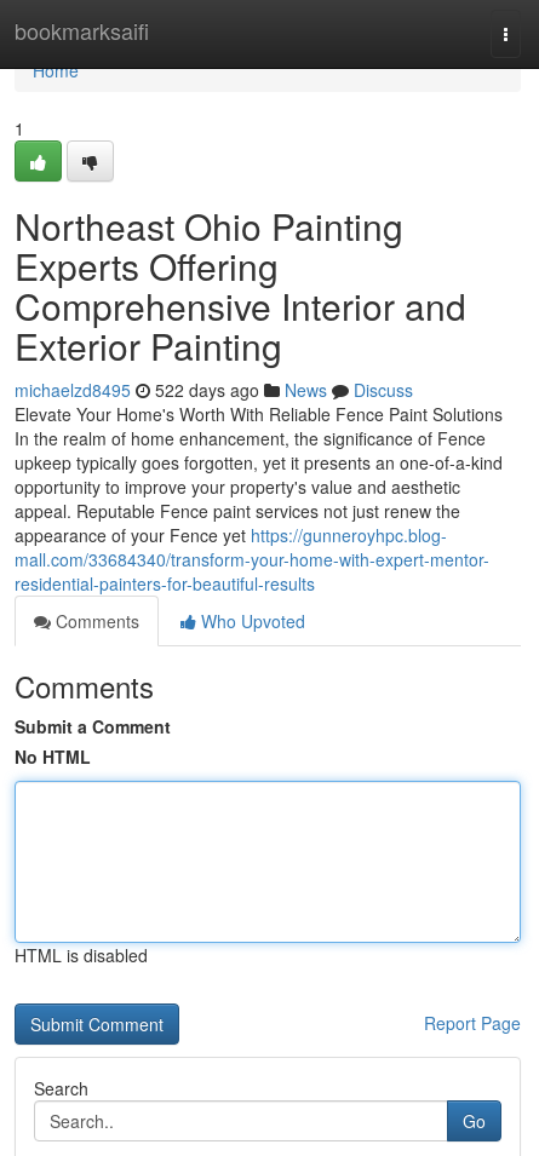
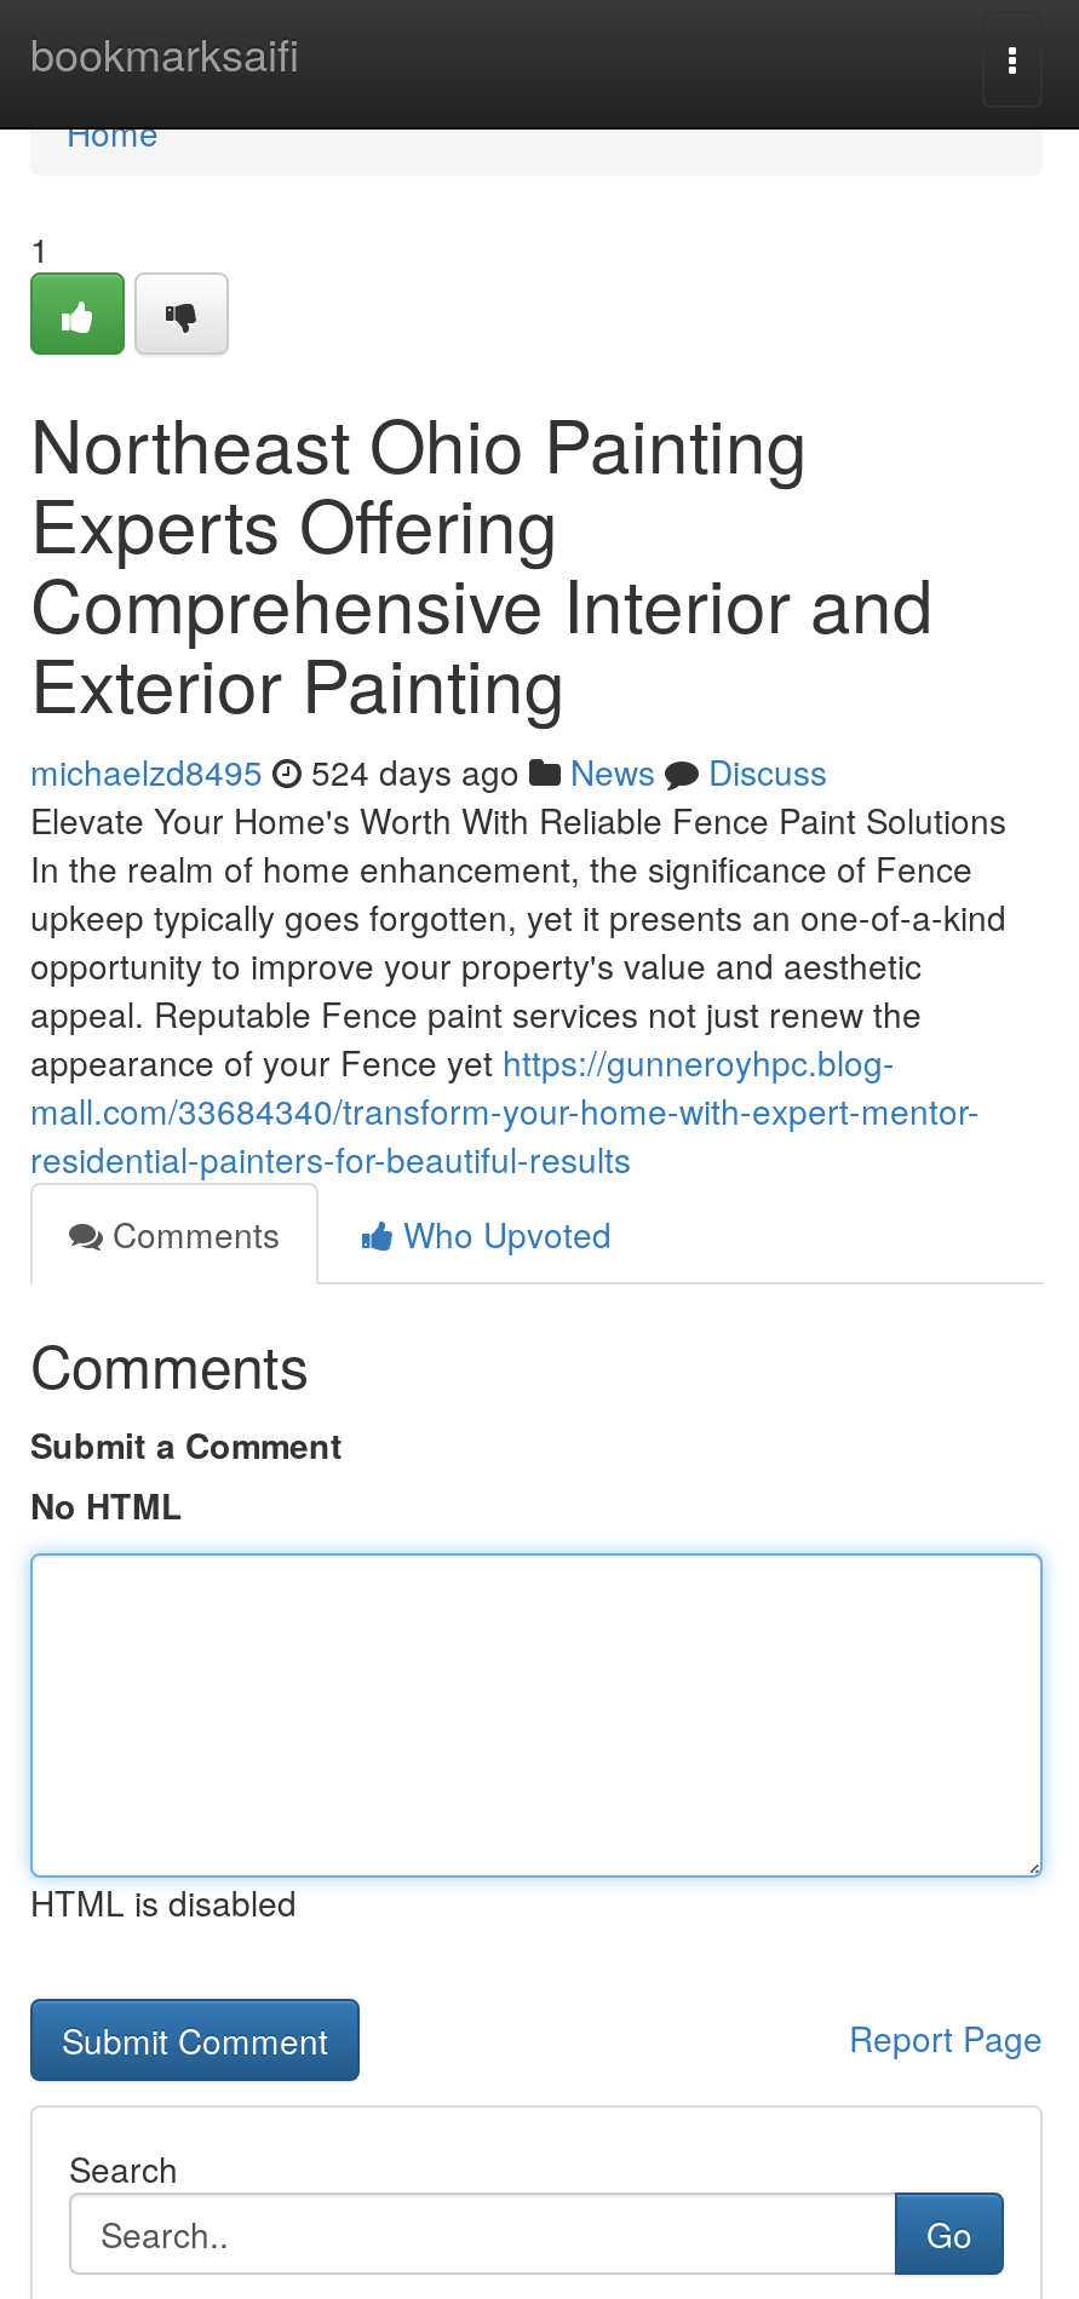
[15,378,413,402] michaelzd8495 522 days ago News Discuss -> [30,747,827,795] michaelzd8495 524 days ago News Discuss

